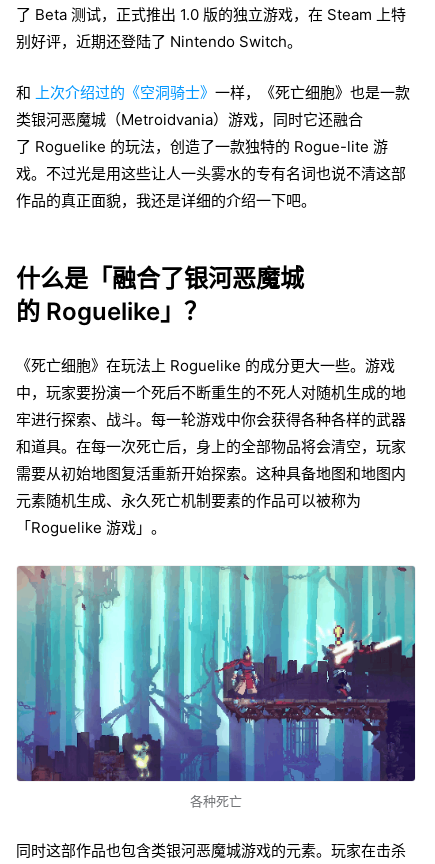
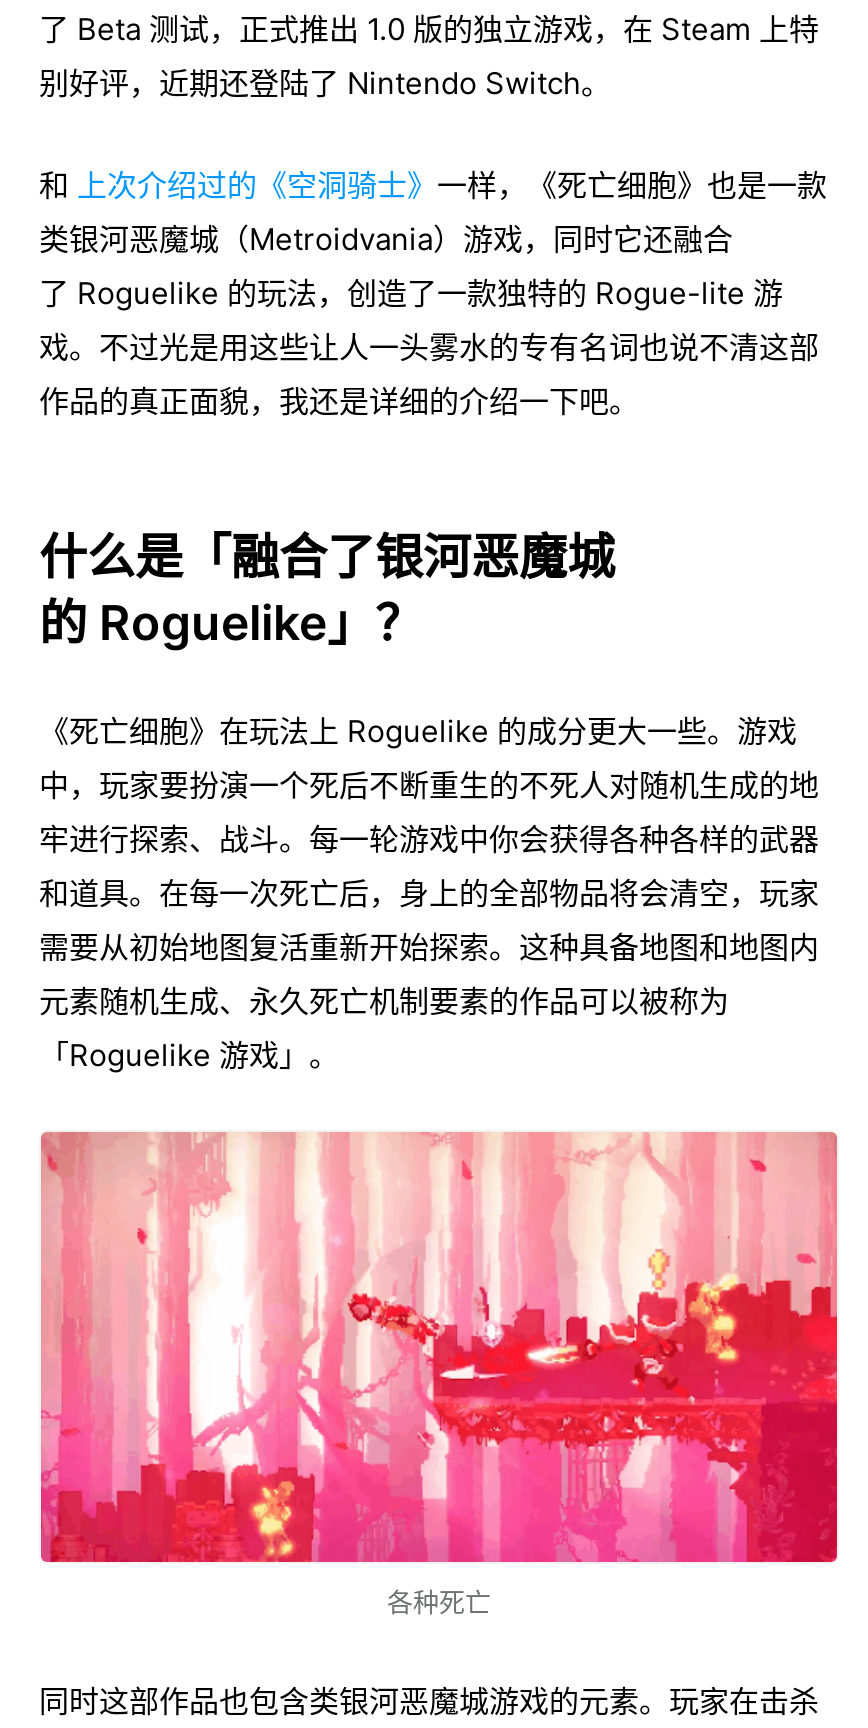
[16,565,416,782] [image] -> [39,1130,839,1564] [image]

